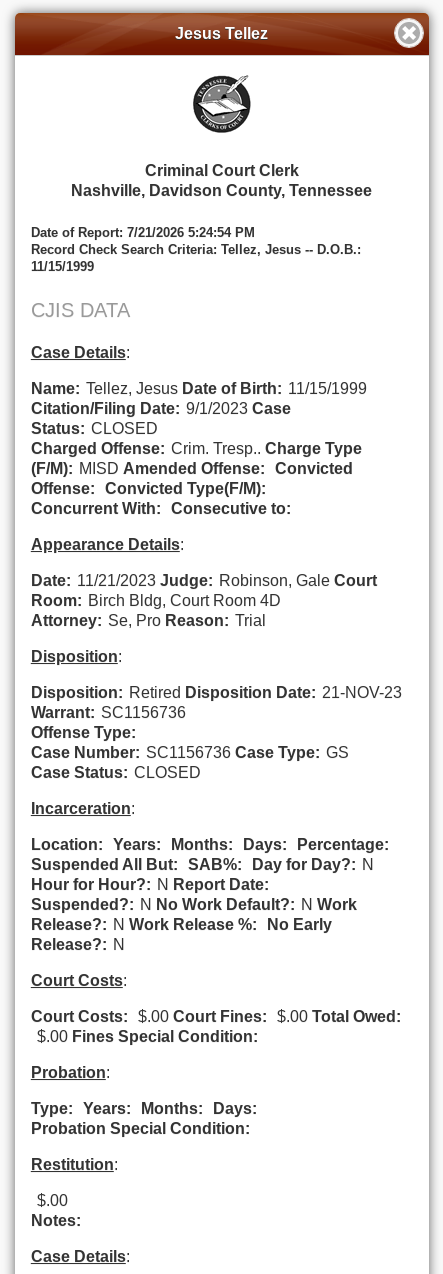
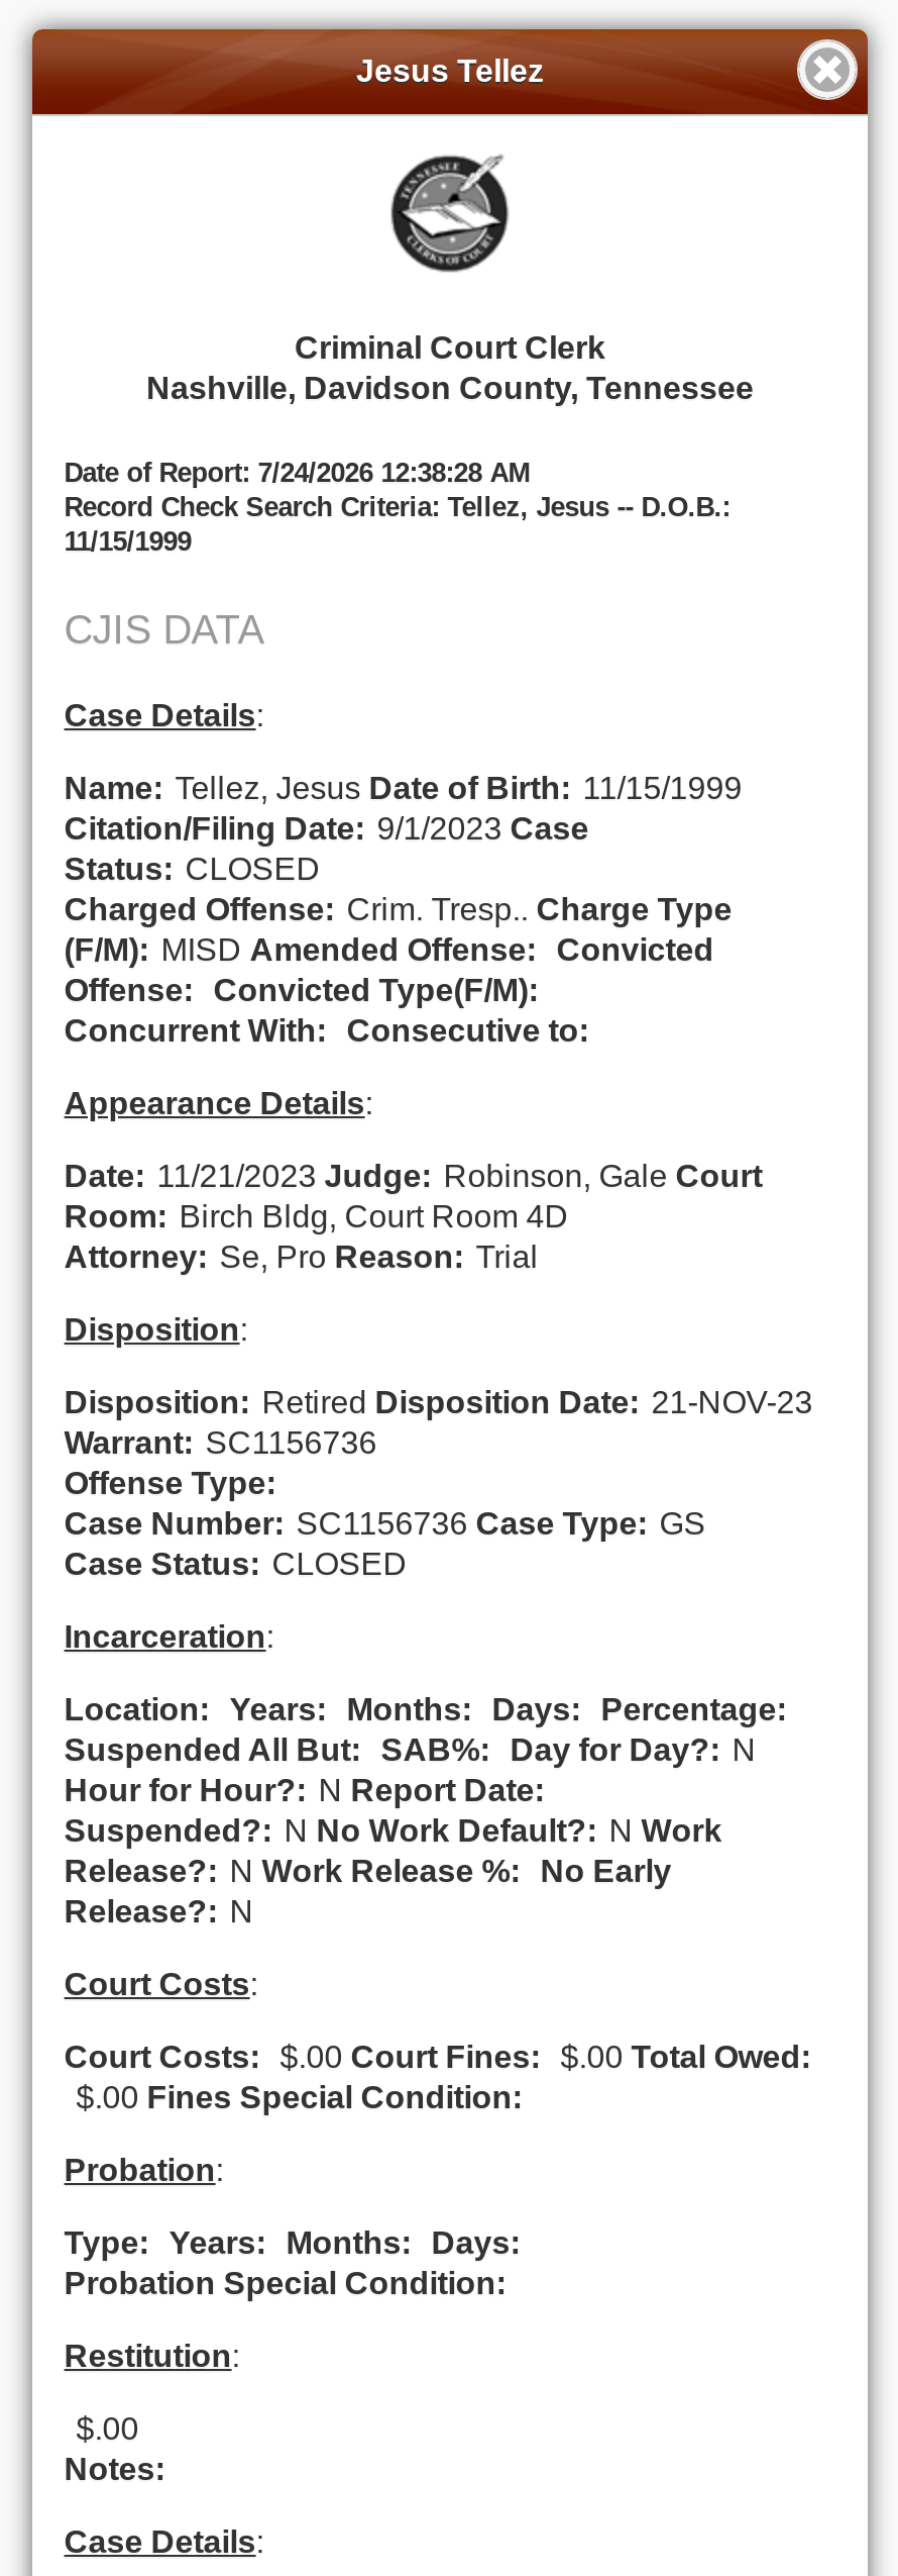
[31,225,255,240] Date of Report: 7/21/2026 5:24:54 PM -> [64,457,530,487] Date of Report: 7/24/2026 12:38:28 AM

